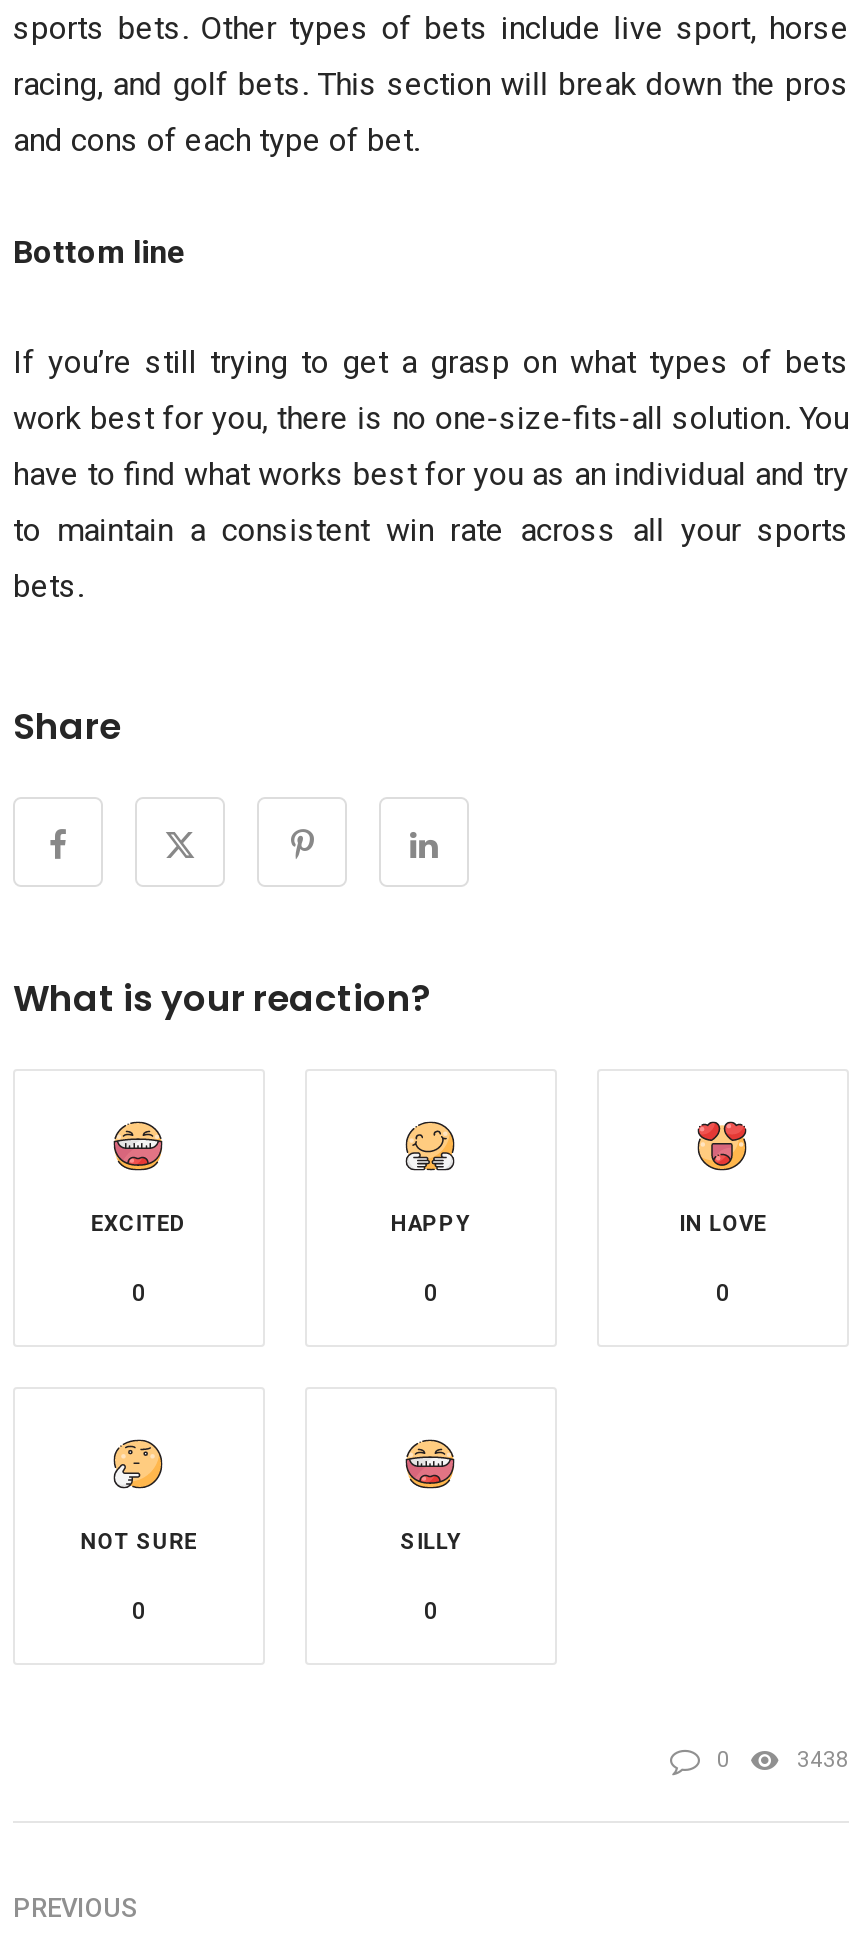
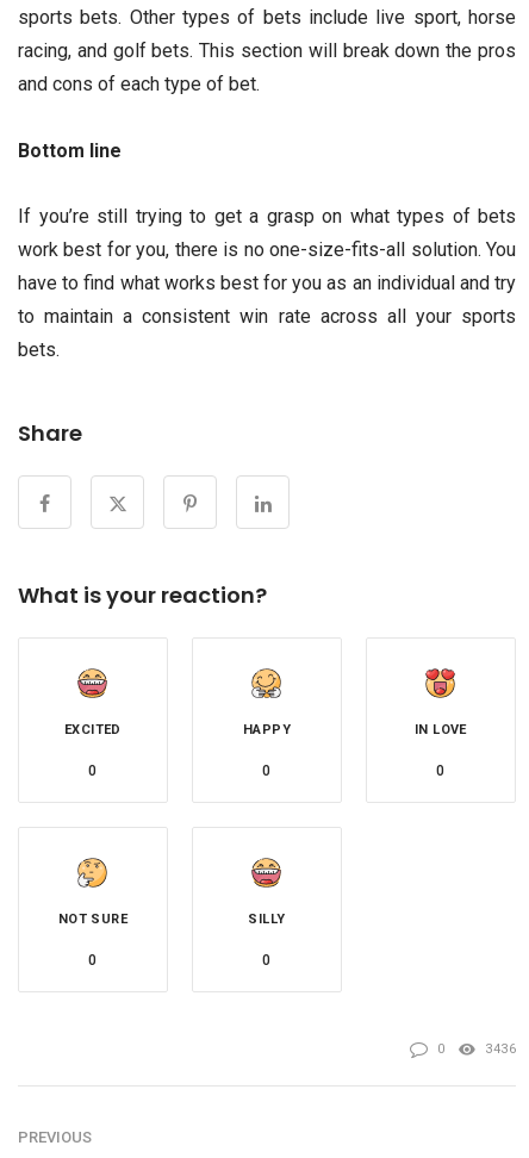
[797,1747,849,1773] 3438 -> [485,1041,516,1056] 3436

